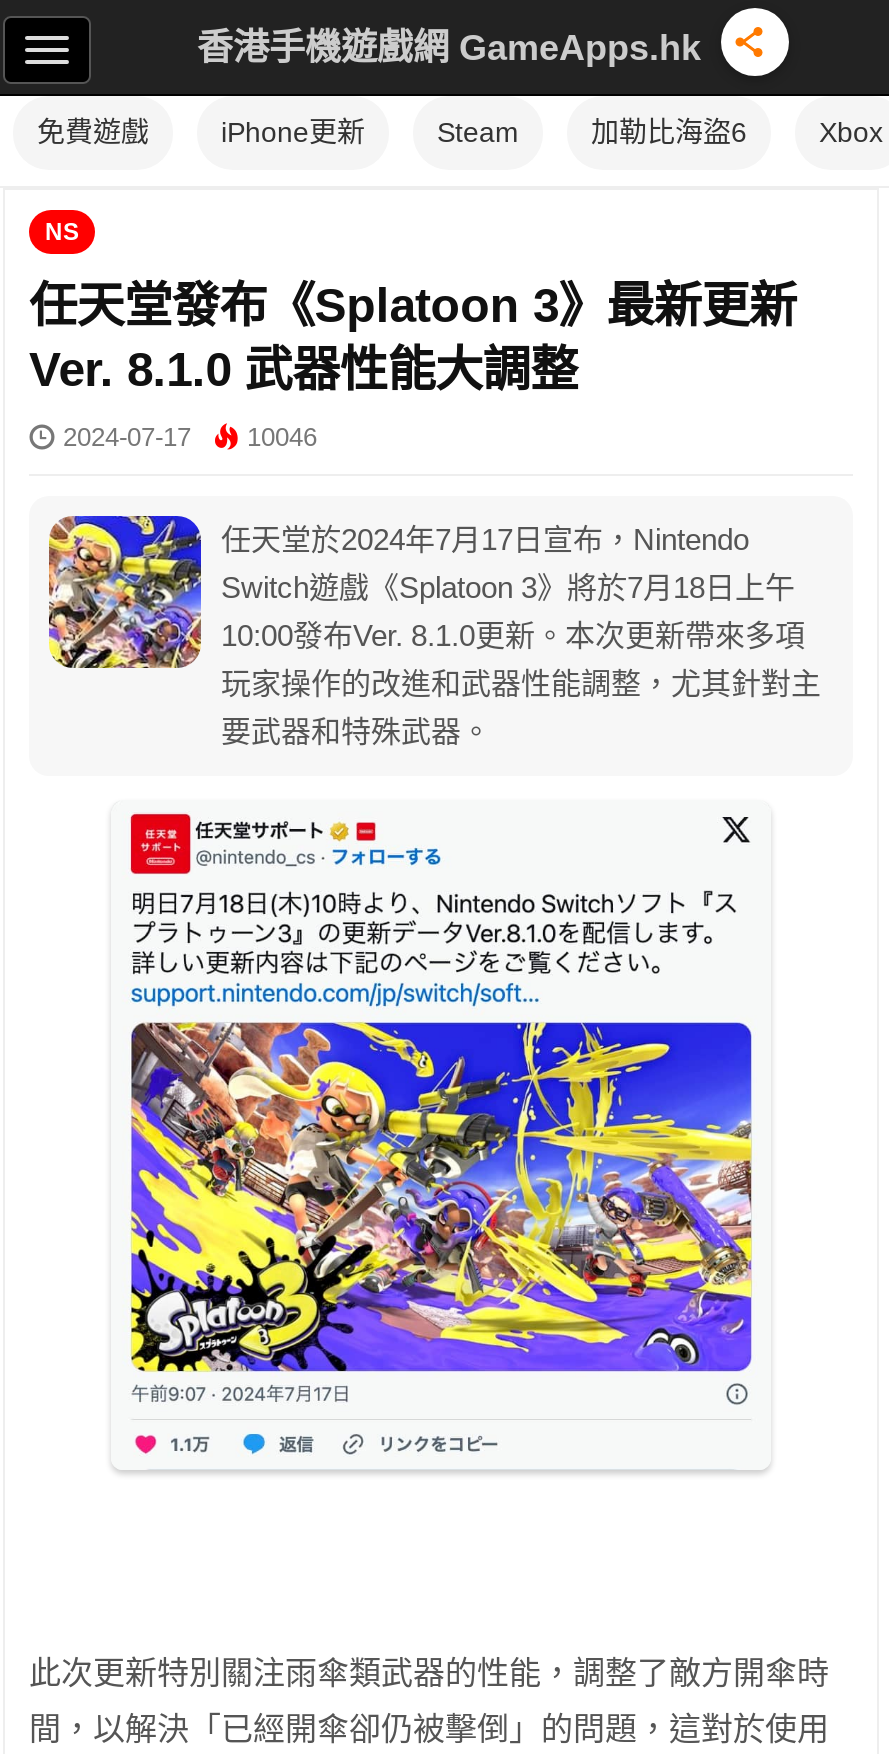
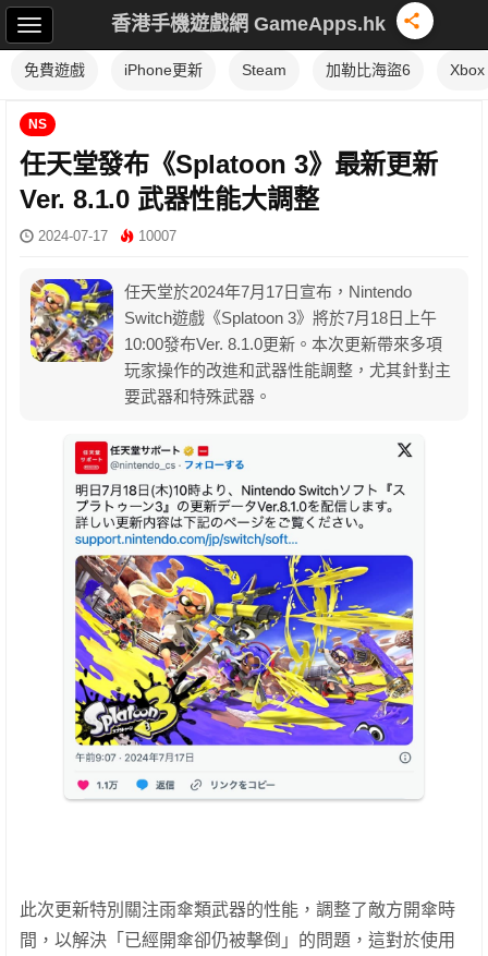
[63,422,317,452] 2024-07-17 10046 -> [38,228,176,244] 2024-07-17 10007

